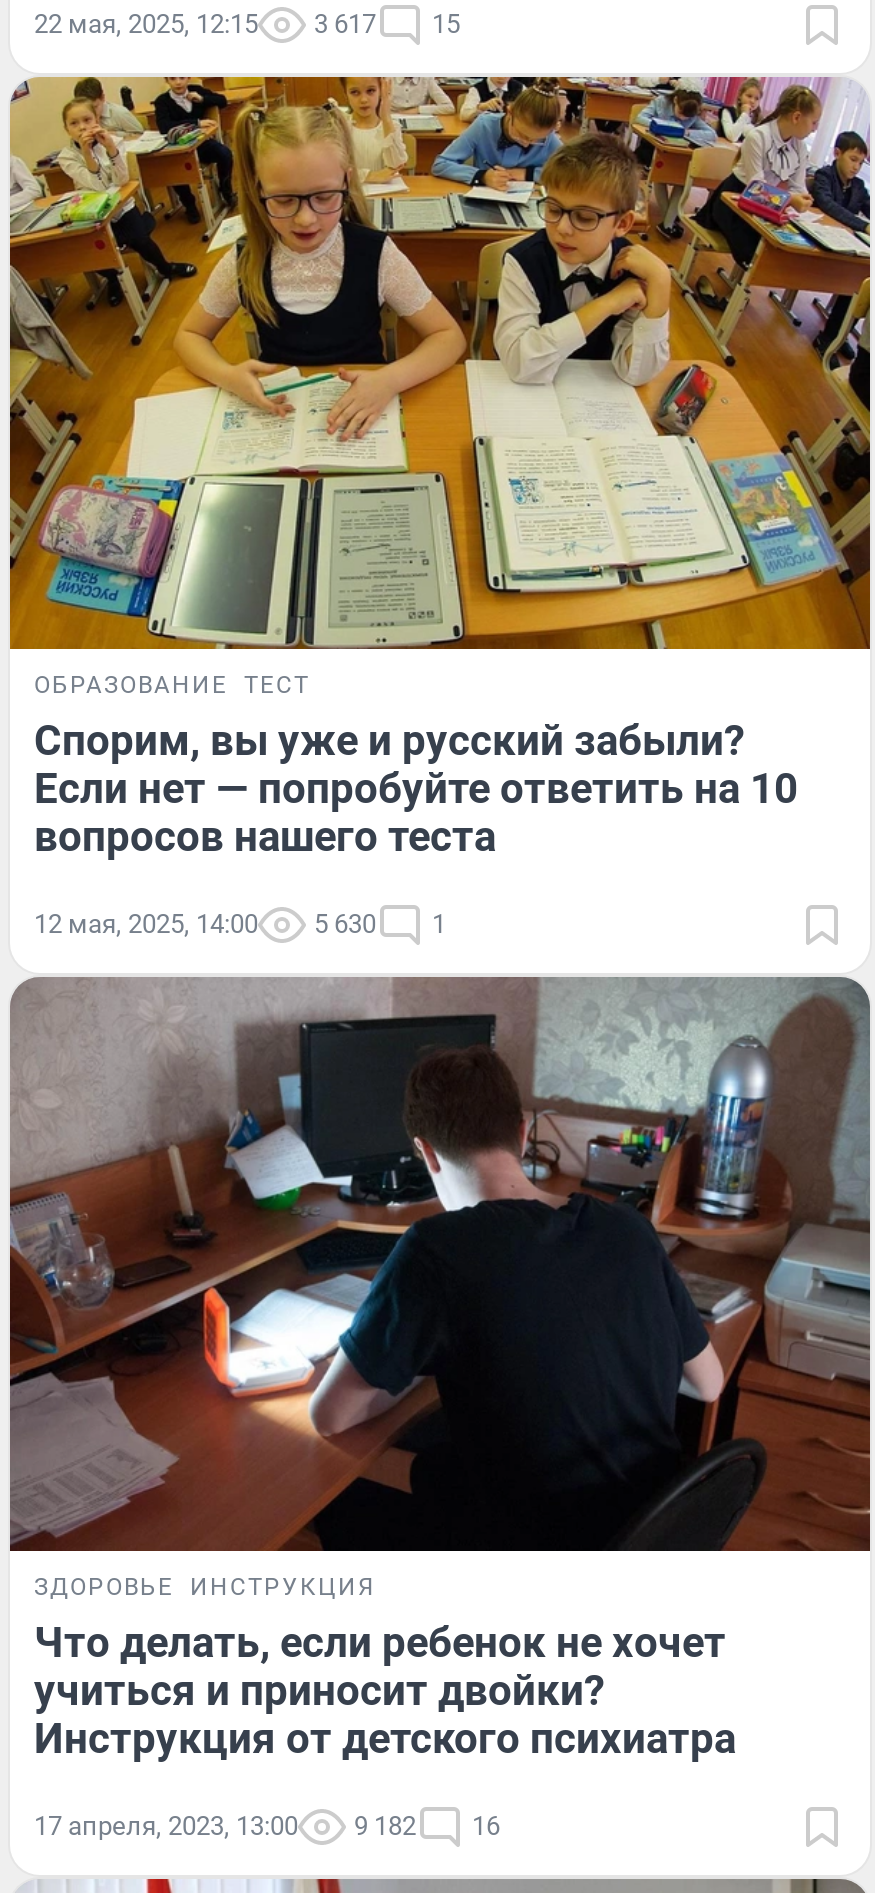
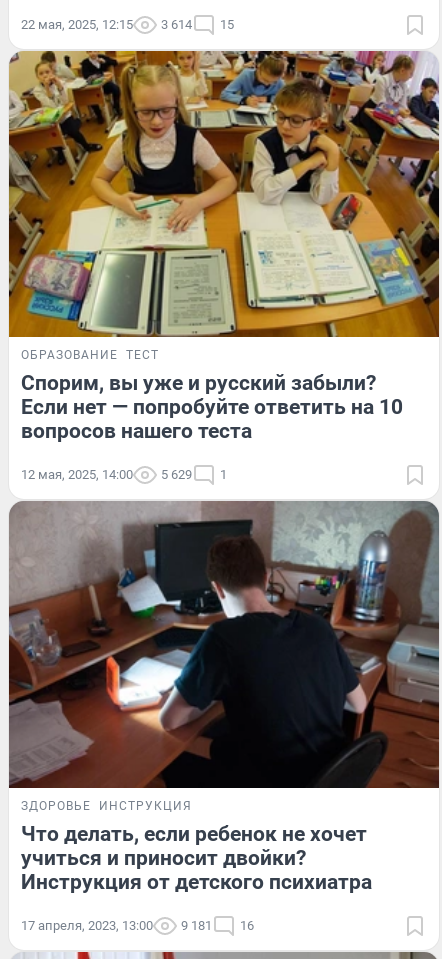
[34,8,460,38] 22 мая, 2025, 12:15 3 617 15 -> [21,17,234,32] 22 мая, 2025, 12:15 3 614 15
[34,910,446,940] 12 мая, 2025, 14:00 5 630 1 -> [21,467,227,482] 12 мая, 2025, 14:00 5 629 1
[34,1811,500,1841] 17 апреля, 2023, 13:00 9 182 16 -> [21,918,254,933] 17 апреля, 2023, 13:00 9 181 16

